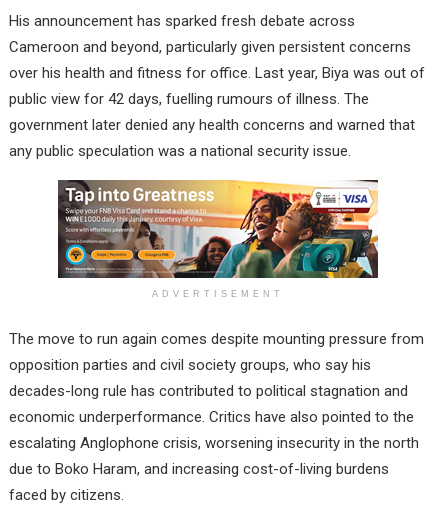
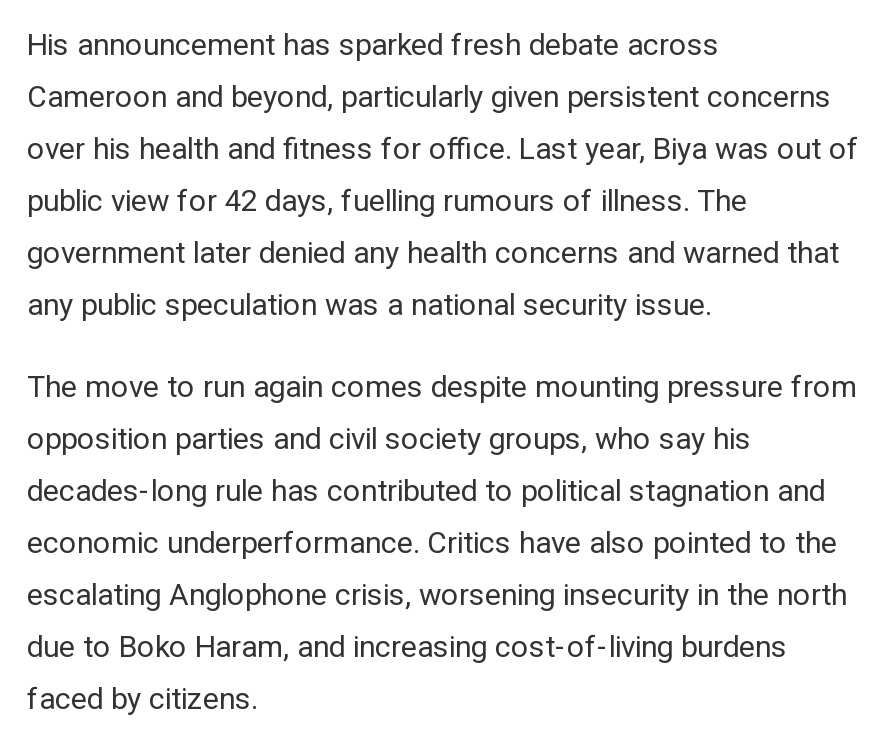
[57,179,379,299] [image] | ADVERTISEMENT -> none

